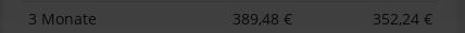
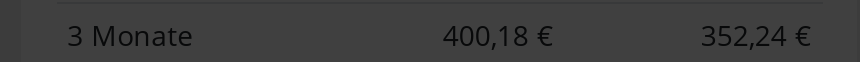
[232,8,292,28] 389,48 € -> [443,15,553,53] 400,18 €

